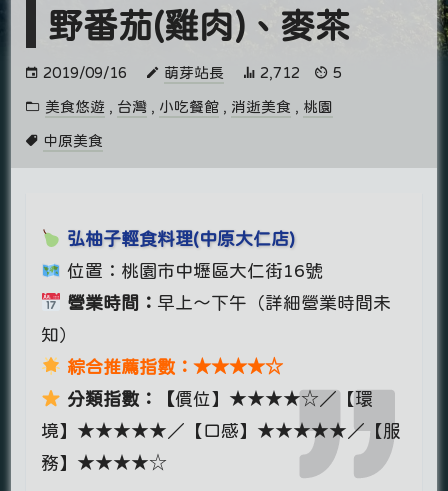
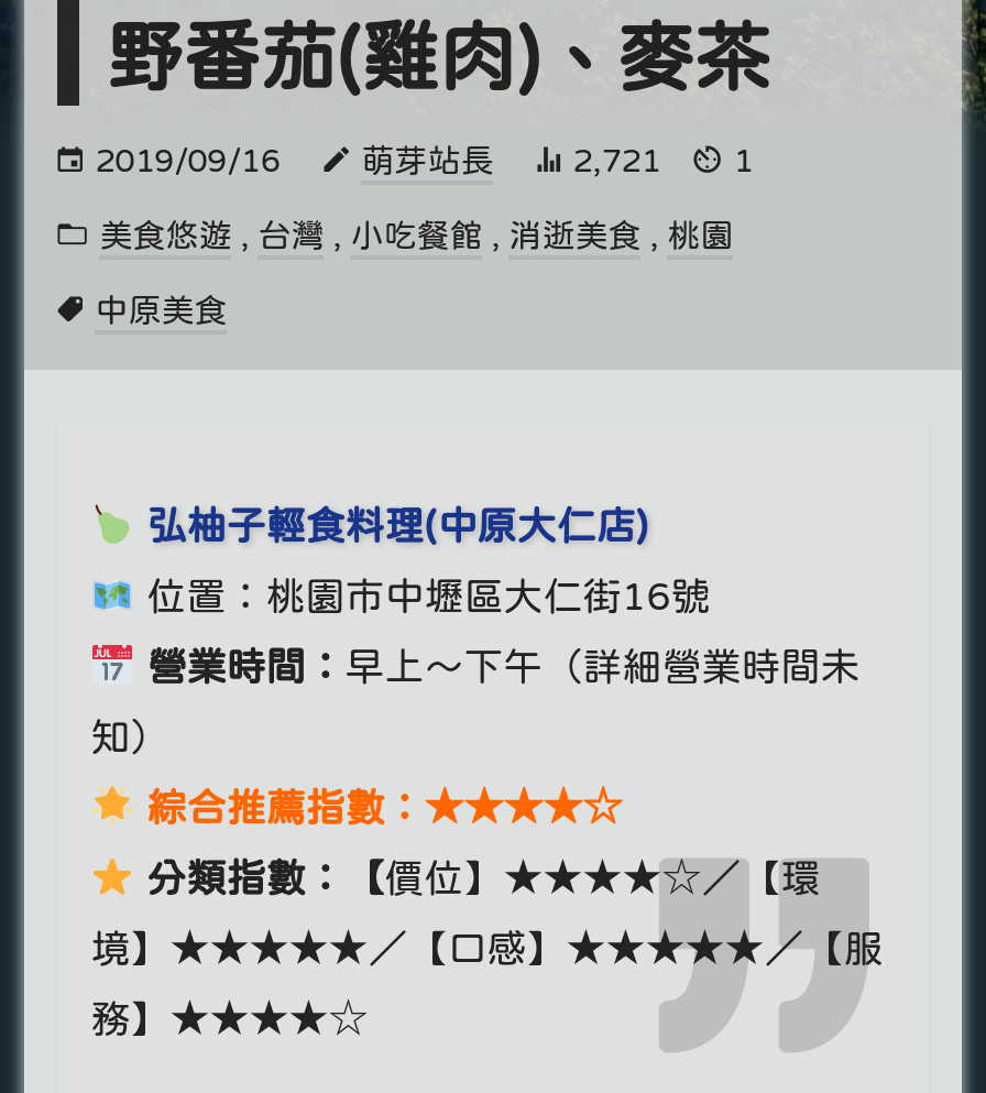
[256,65,300,80] 2,712 -> [564,143,661,176] 2,721
[329,65,342,80] 5 -> [725,143,753,176] 1

